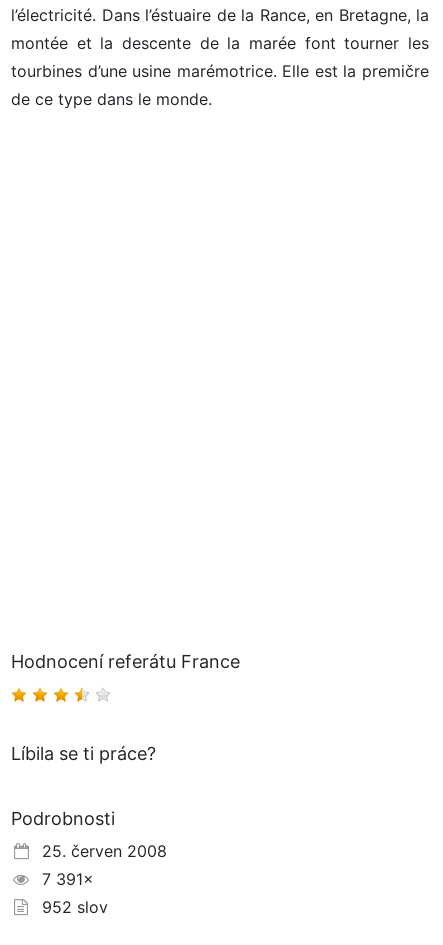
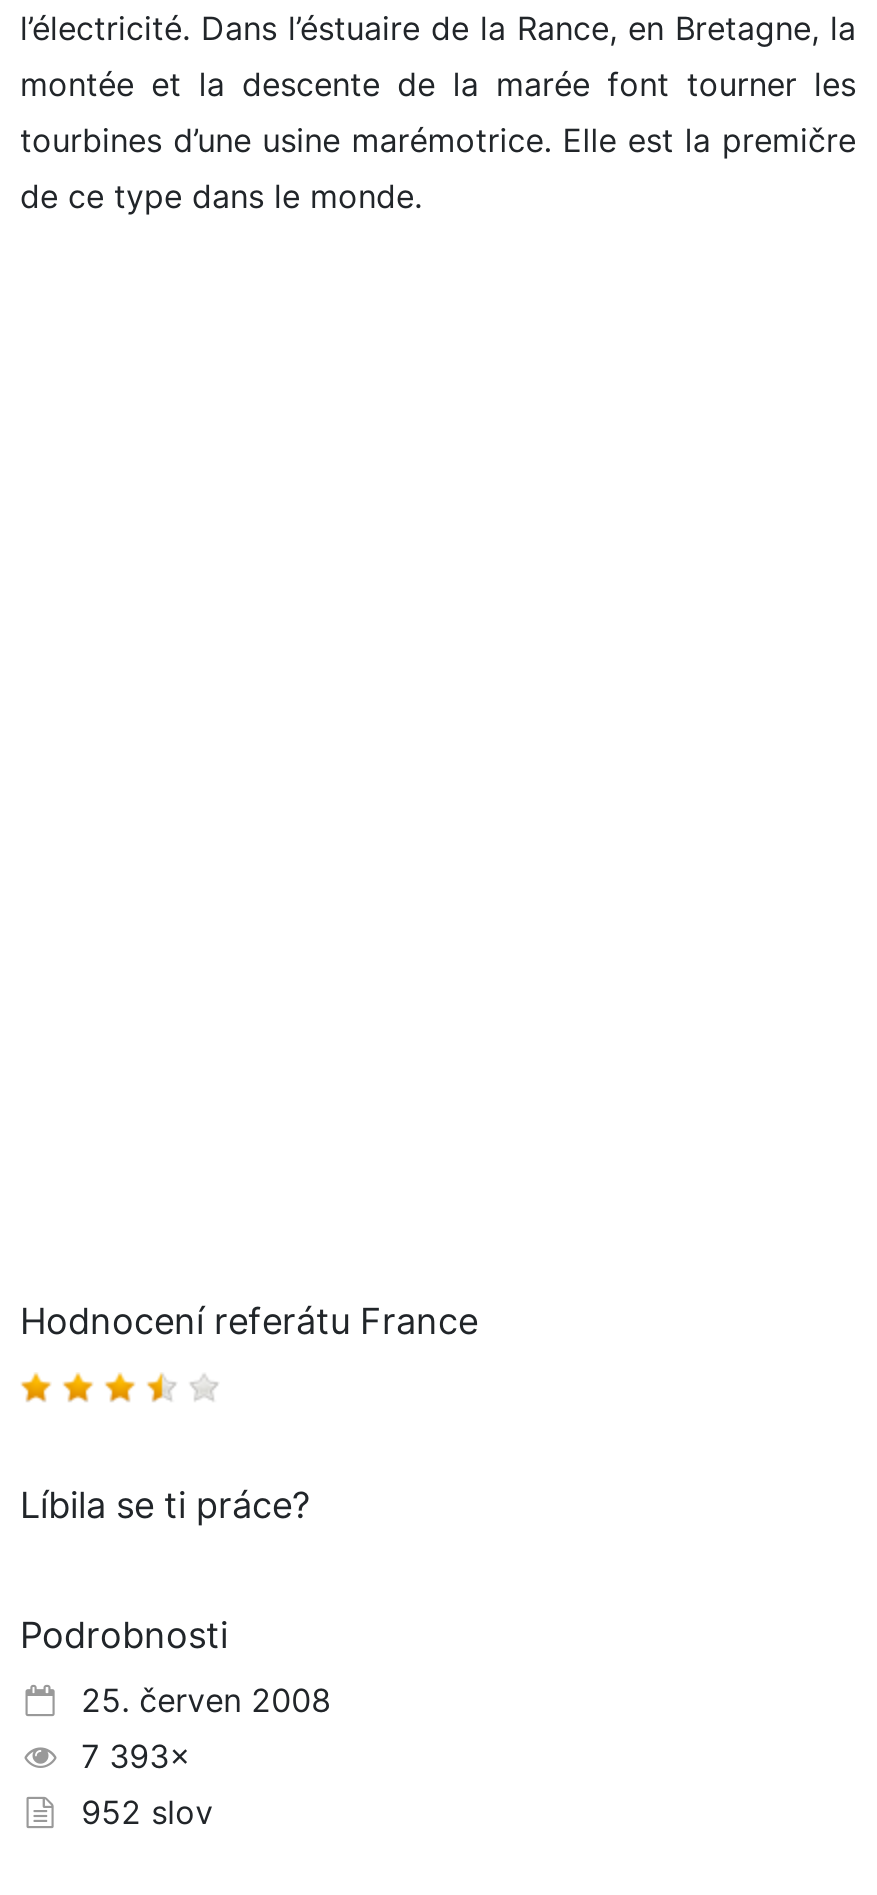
[32,869,94,889] 7 391× -> [61,1737,191,1777] 7 393×

